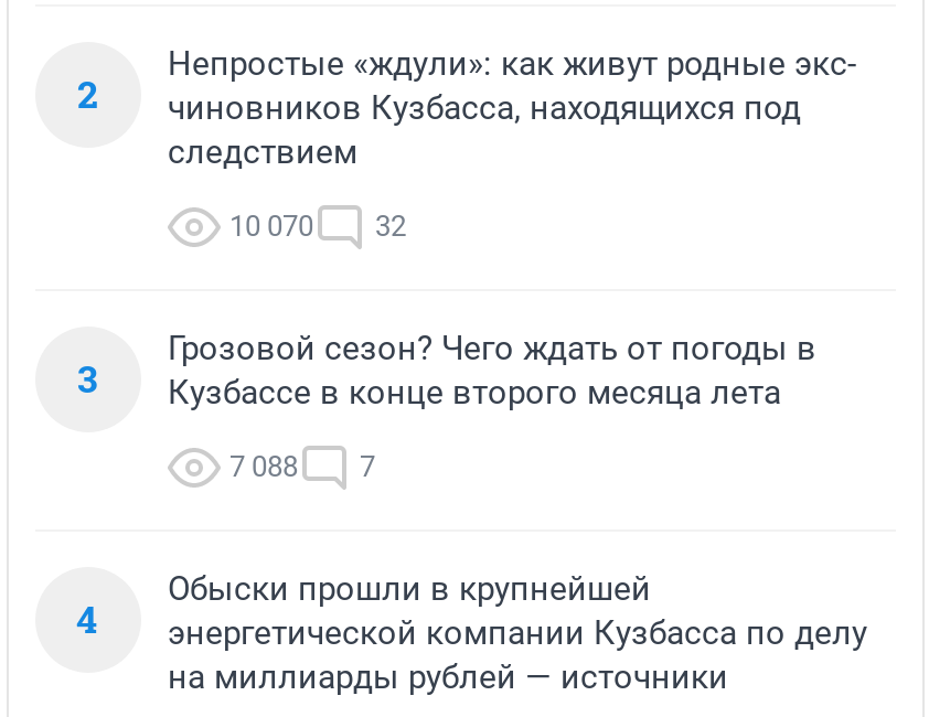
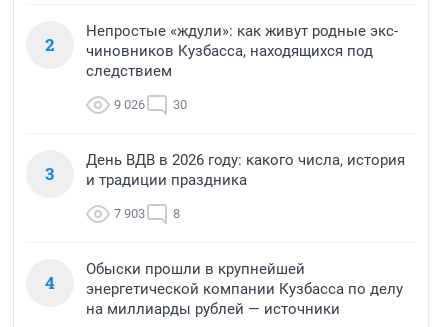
[229,210,313,243] 10 070 -> [114,97,145,112] 9 026
[375,210,406,243] 32 -> [173,97,187,112] 30
[168,329,816,413] Грозовой сезон? Чего ждать от погоды в | Кузбассе в конце второго месяца лета -> [86,151,405,189] День ВДВ в 2026 году: какого числа, история | и традиции праздника
[229,450,375,483] 7 088 | 7 -> [114,206,180,221] 7 903 | 8

